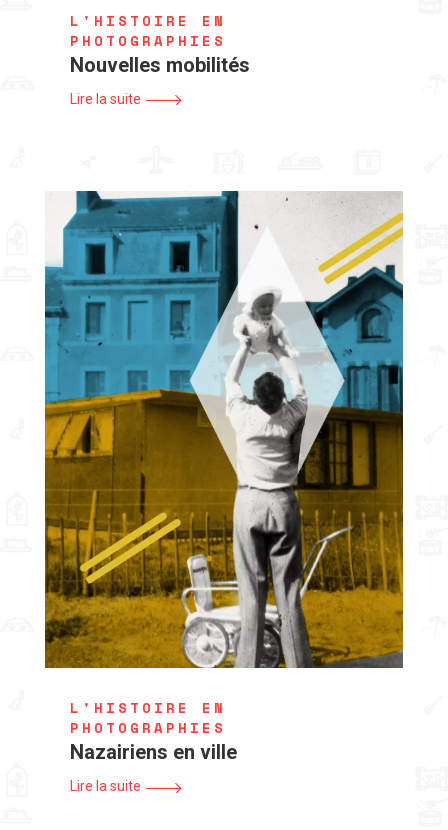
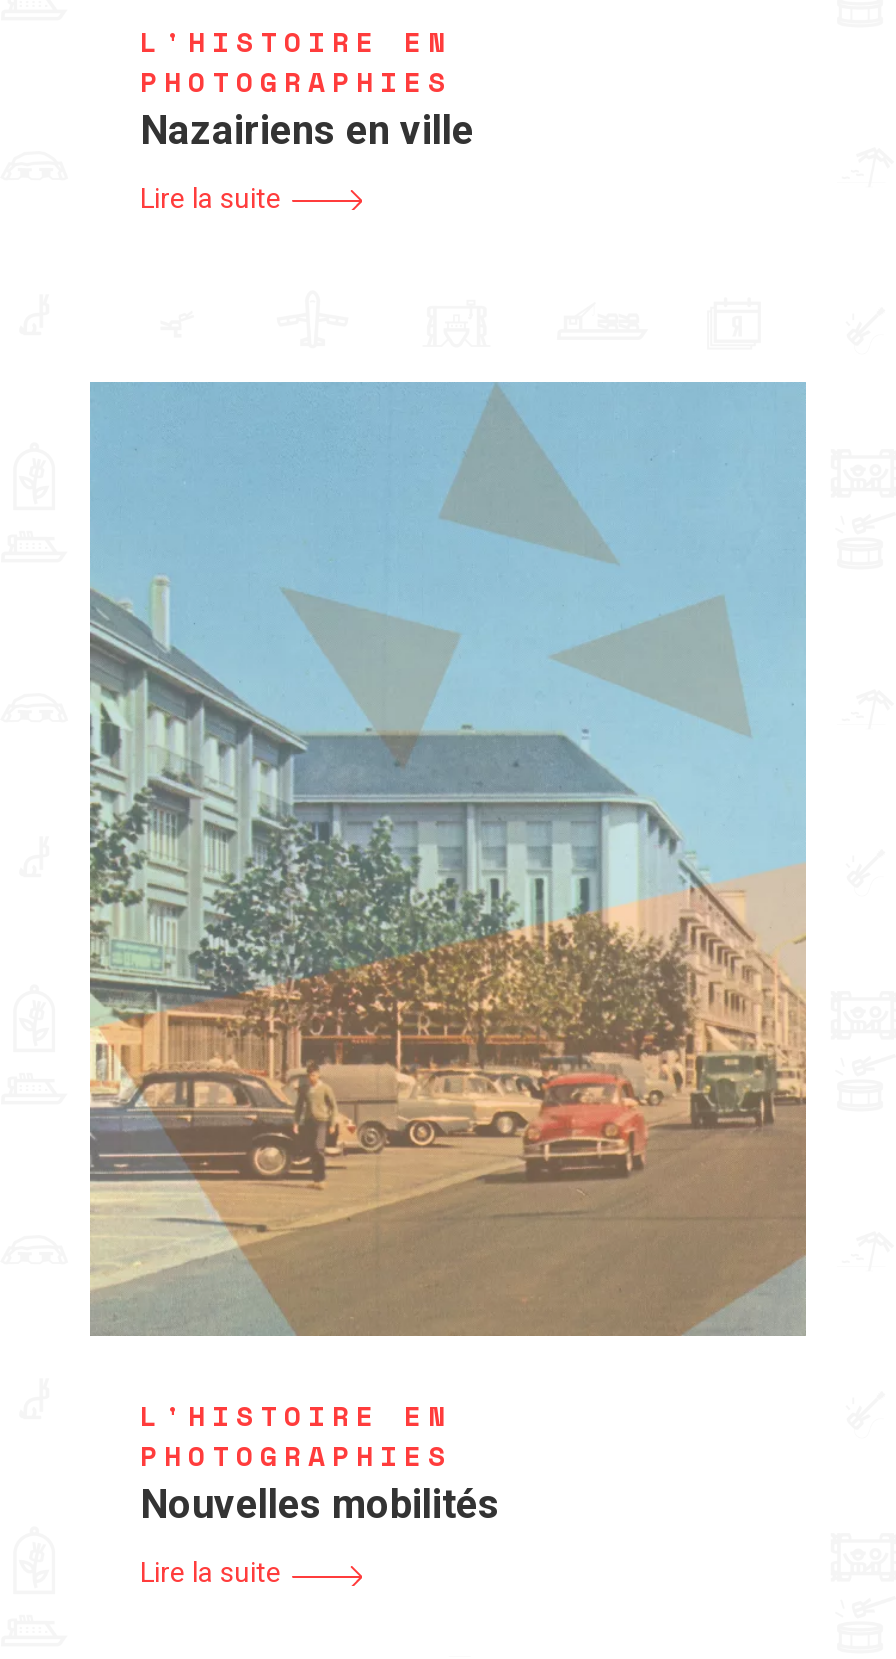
moved [70,53,250,77] -> [140,1480,500,1528]: Nouvelles mobilités
[44,191,404,669] [image] -> [88,380,808,1338] [image]
moved [70,740,237,764] -> [140,106,474,154]: Nazairiens en ville

